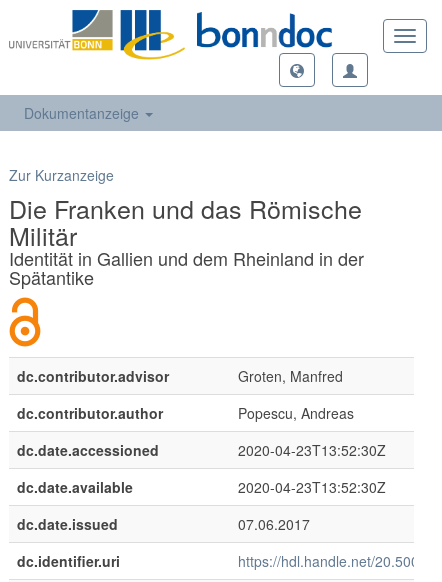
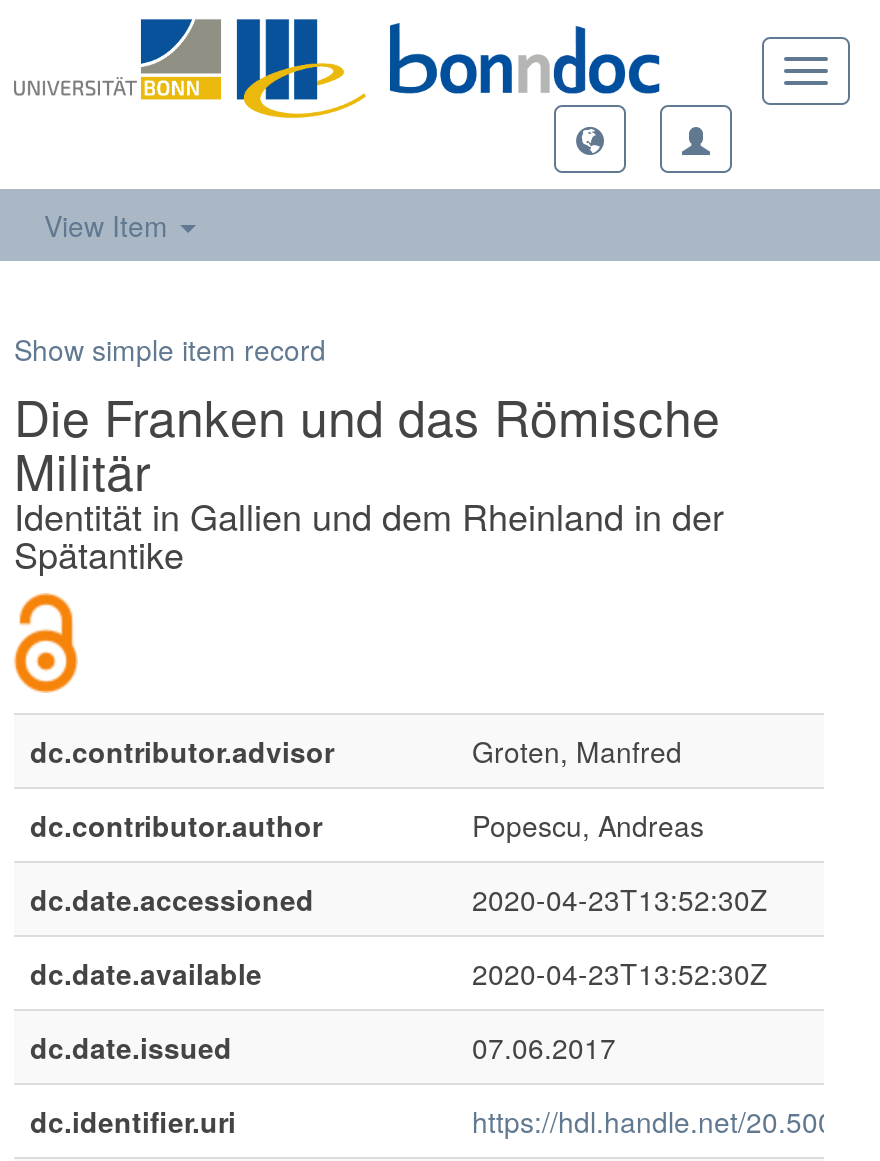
[24,103,143,123] Dokumentanzeige -> [44,205,176,245] View Item
[9,165,114,185] Zur Kurzanzeige -> [14,329,326,369] Show simple item record

